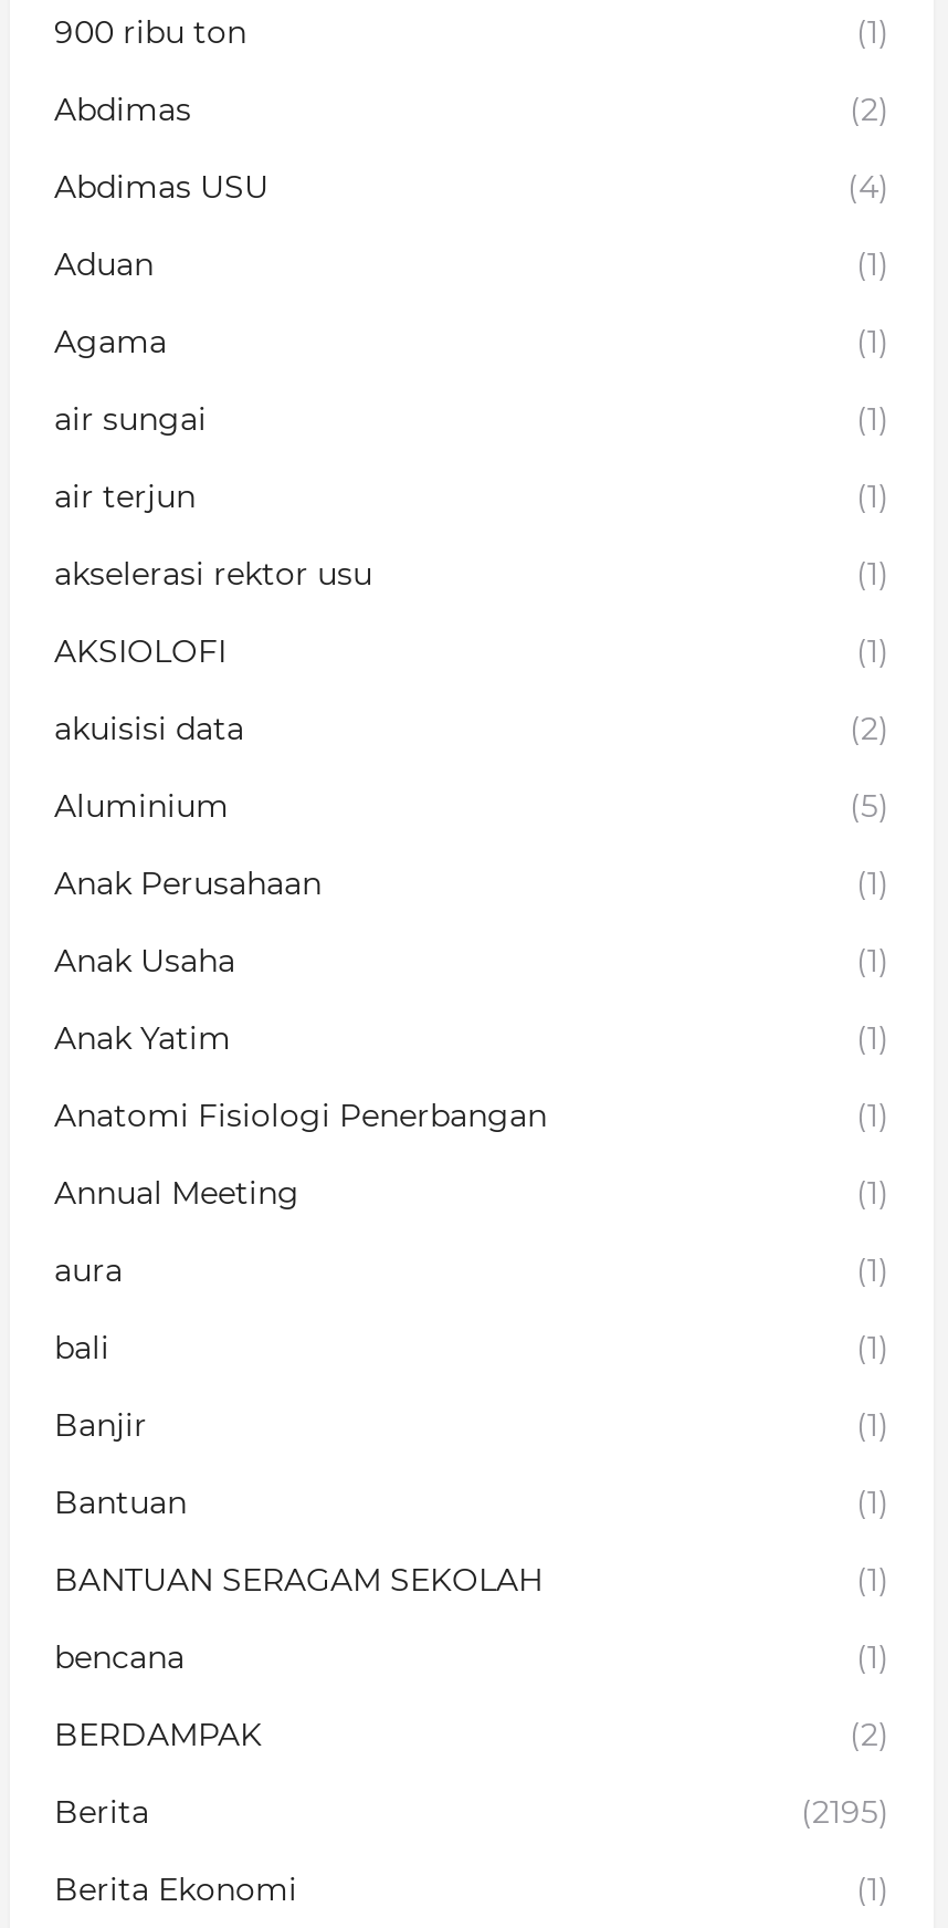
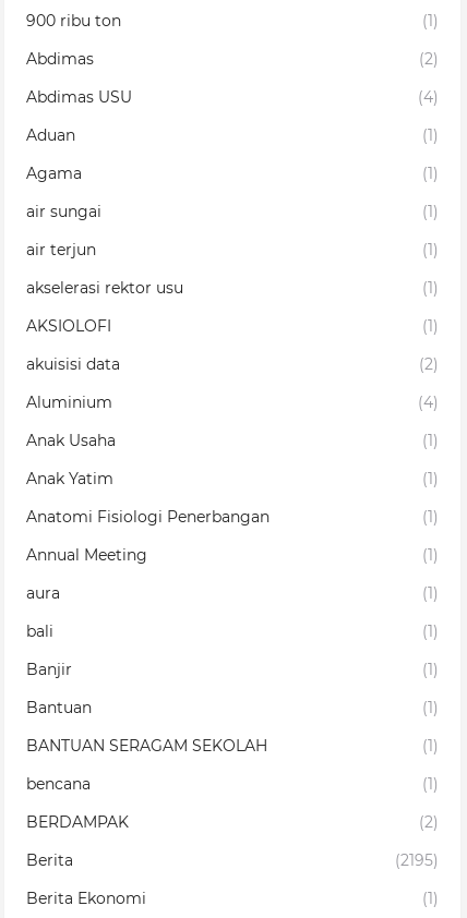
[54,786,889,903] (5) | Anak Perusahaan | (1) -> [418,392,439,412] (4)

